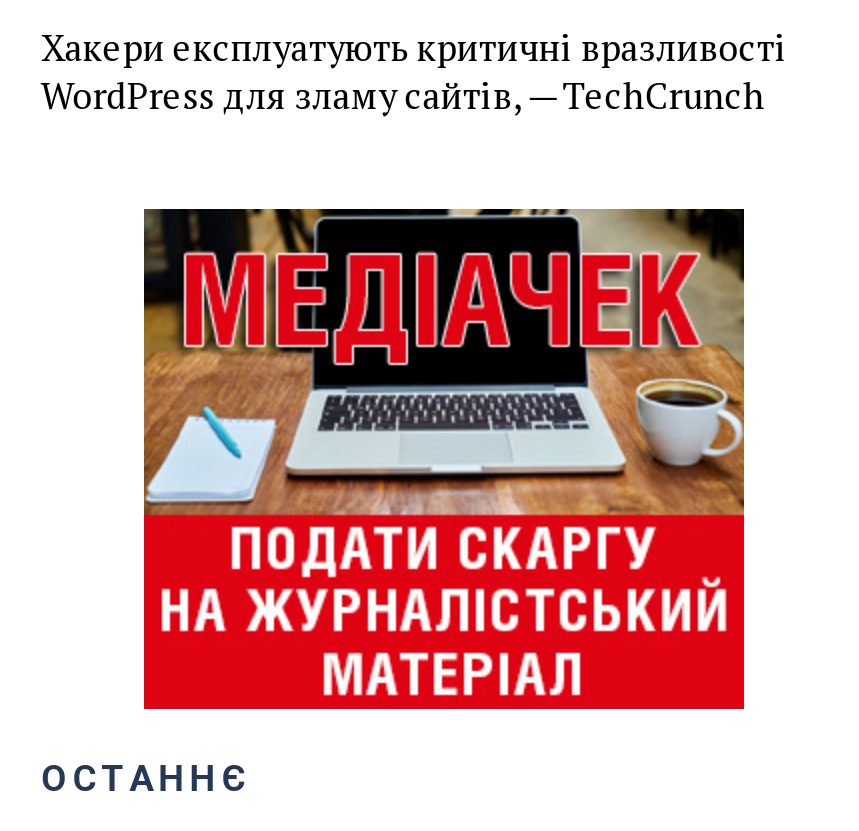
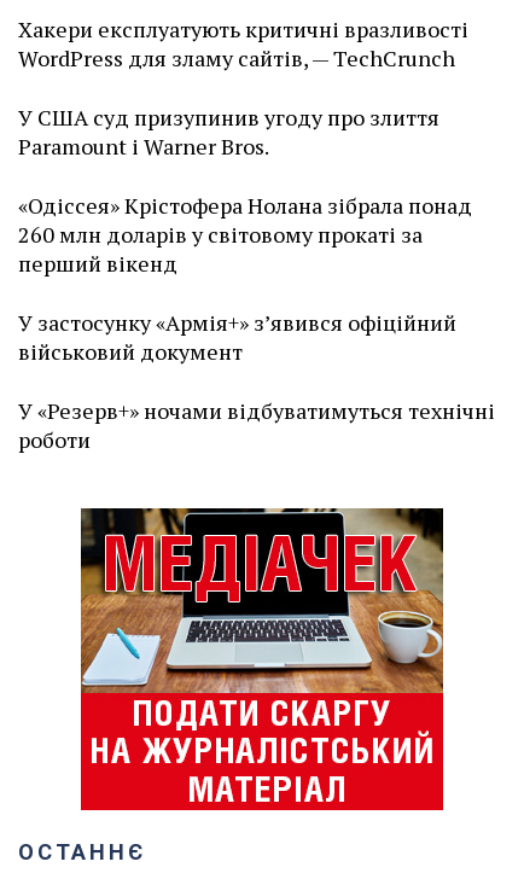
none -> [19,103,496,455] У США суд призупинив угоду про злиття | Paramount і Warner Bros. | «Одіссея» Крістофера Нолана зібрала понад | 260 млн доларів у світовому прокаті за | перший вікенд | У застосунку «Армія+» зʼявився офіційний | військовий документ | У «Резерв+» ночами відбуватимуться технічні | роботи

